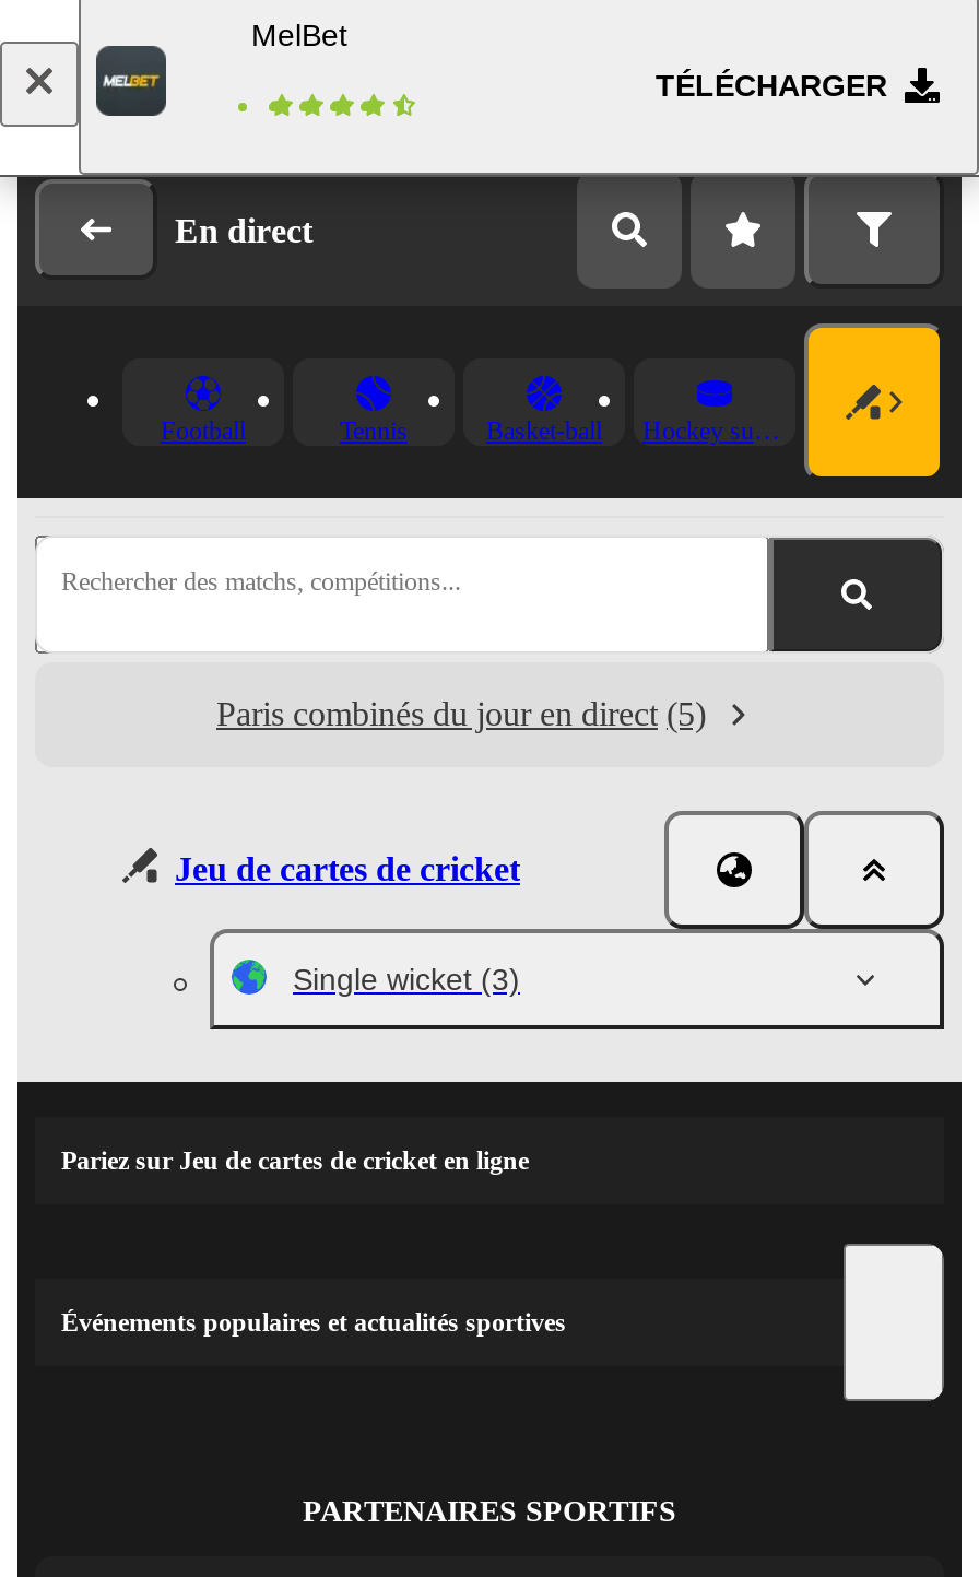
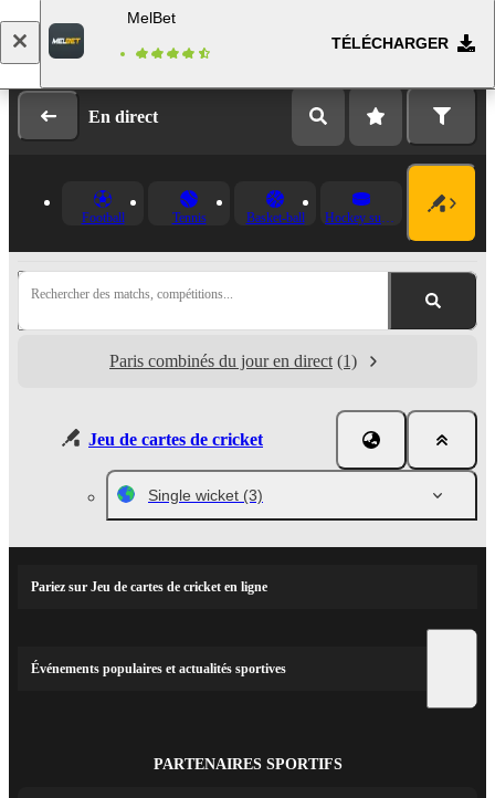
[216,695,706,732] Paris combinés du jour en direct (5) -> [109,351,357,370] Paris combinés du jour en direct (1)

